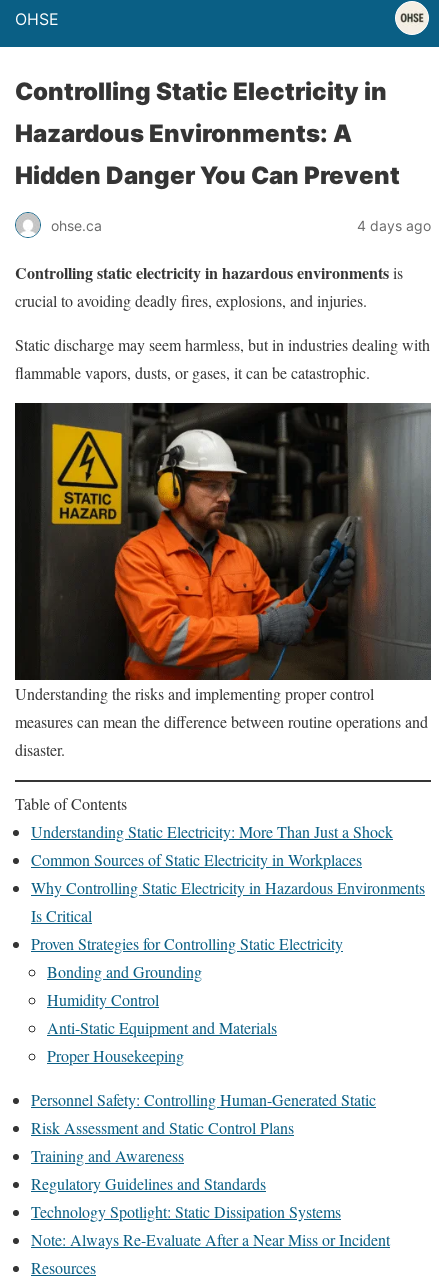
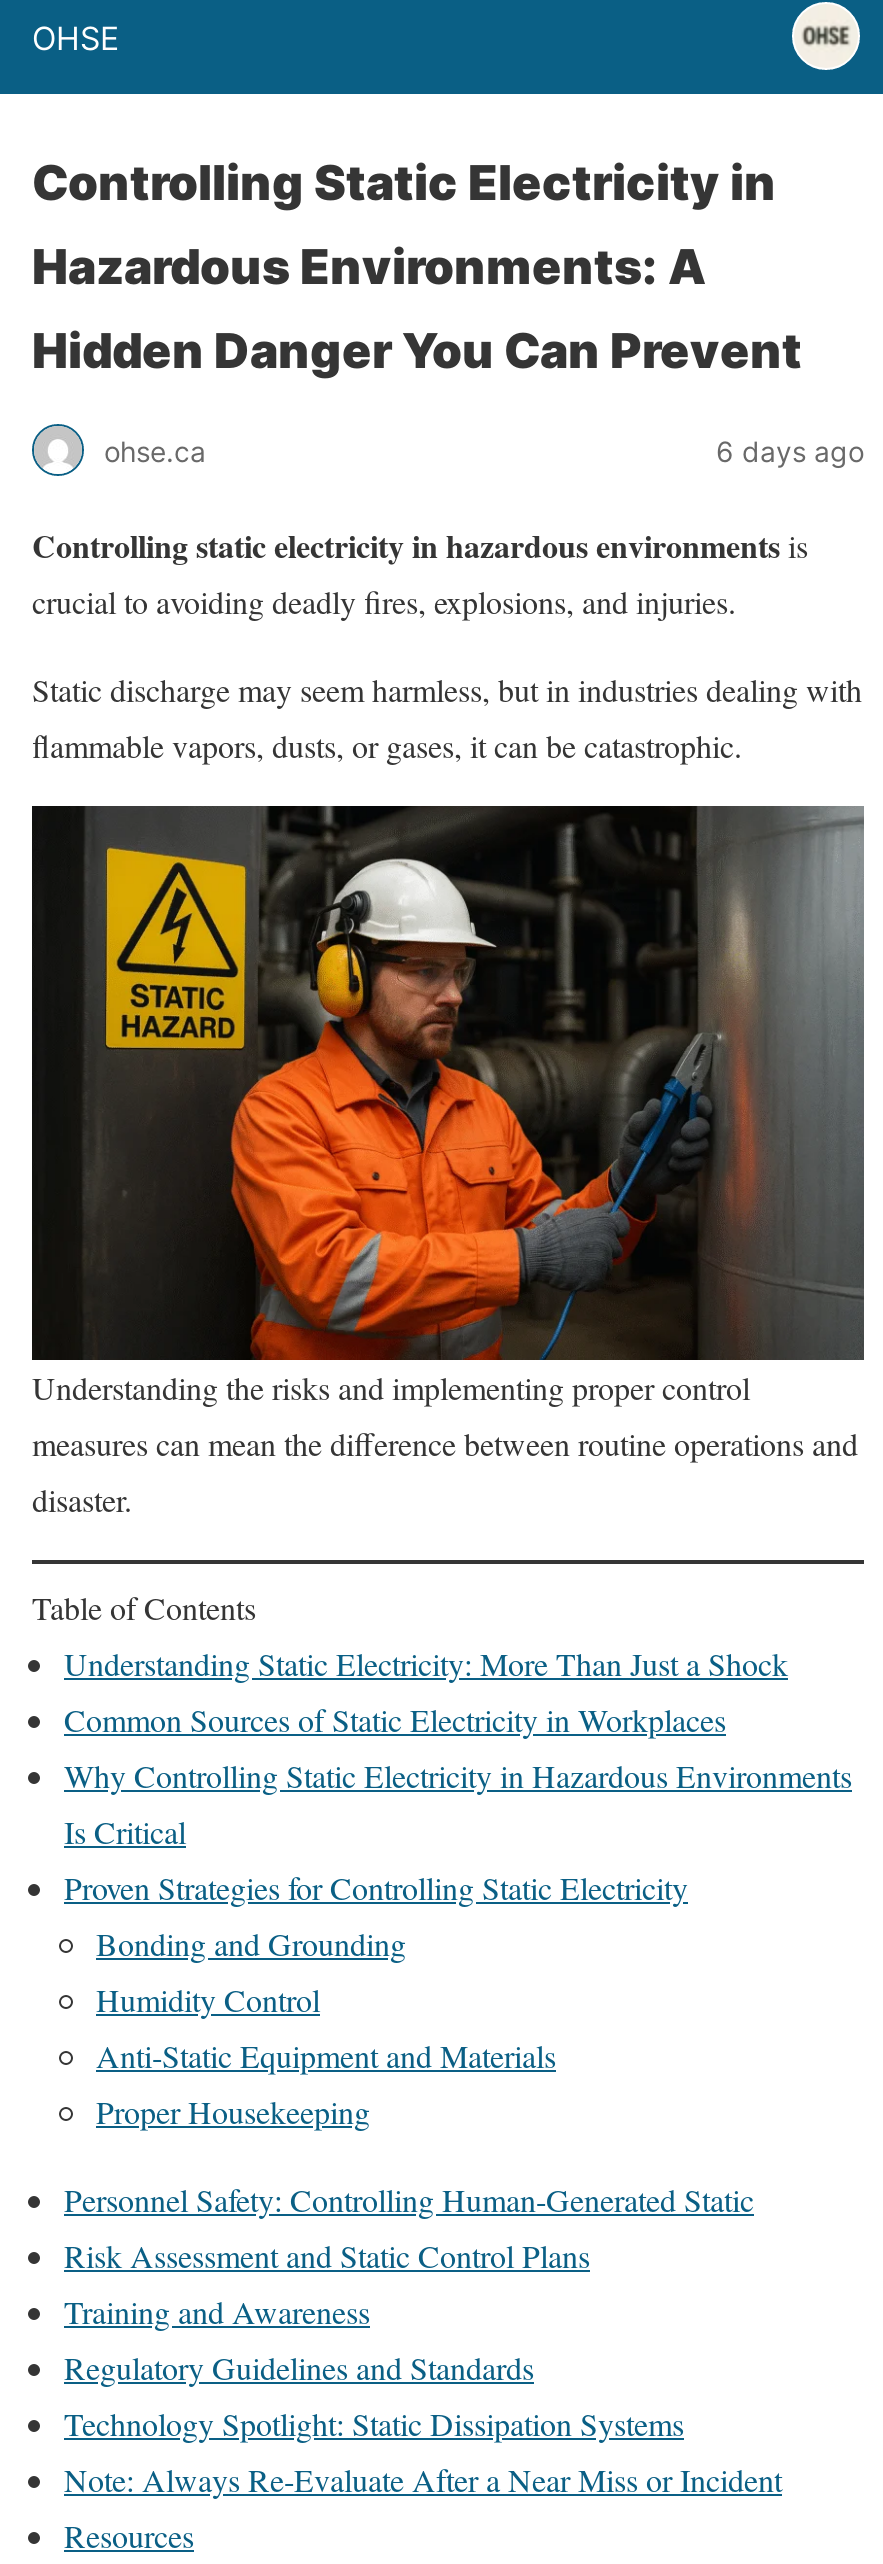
[357,216,431,233] 4 days ago -> [716,433,864,467] 6 days ago

